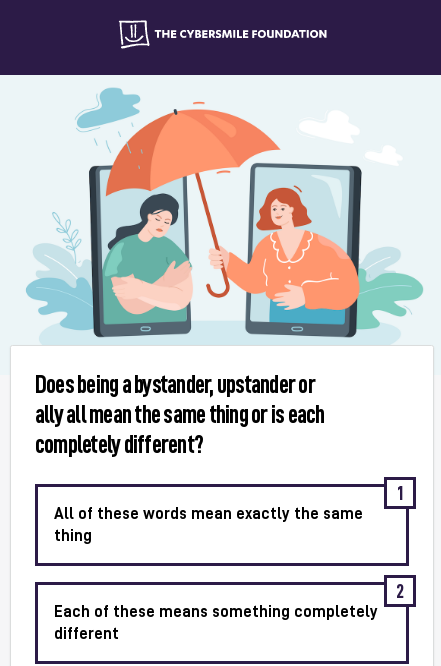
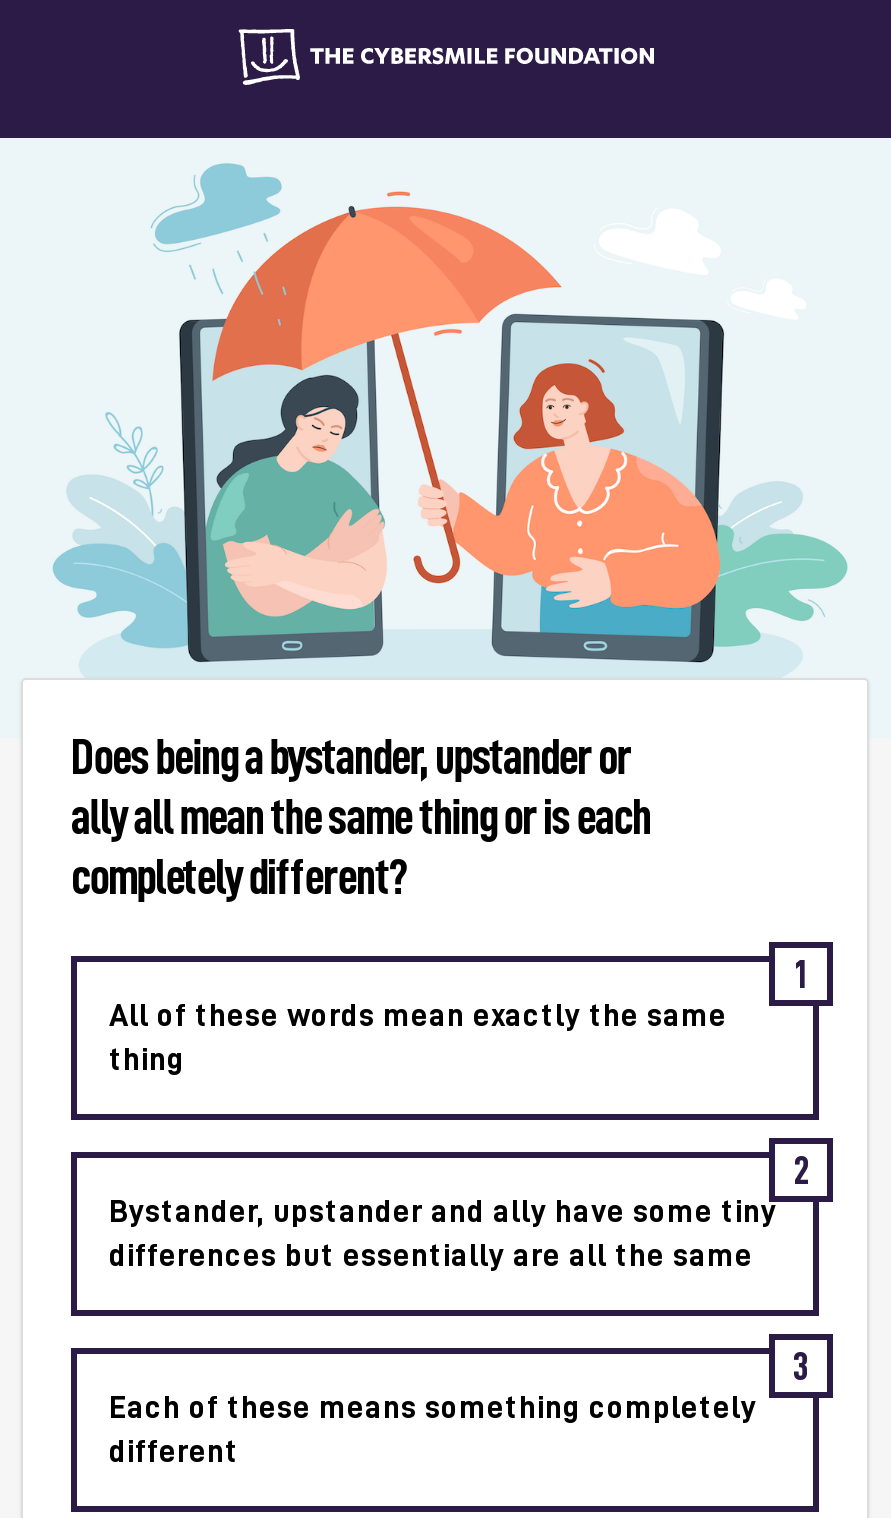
none -> [109,1196,777,1272] Bystander, upstander and ally have some tiny | differences but essentially are all the same

